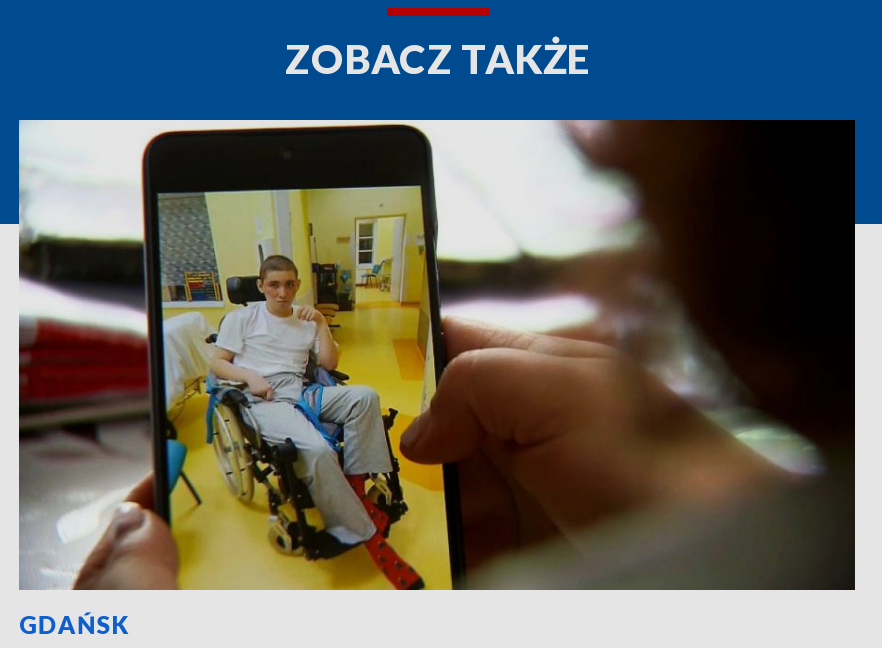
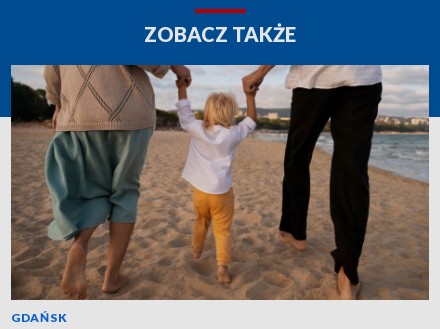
[17,118,857,592] [image] -> [10,64,430,301] [image]

